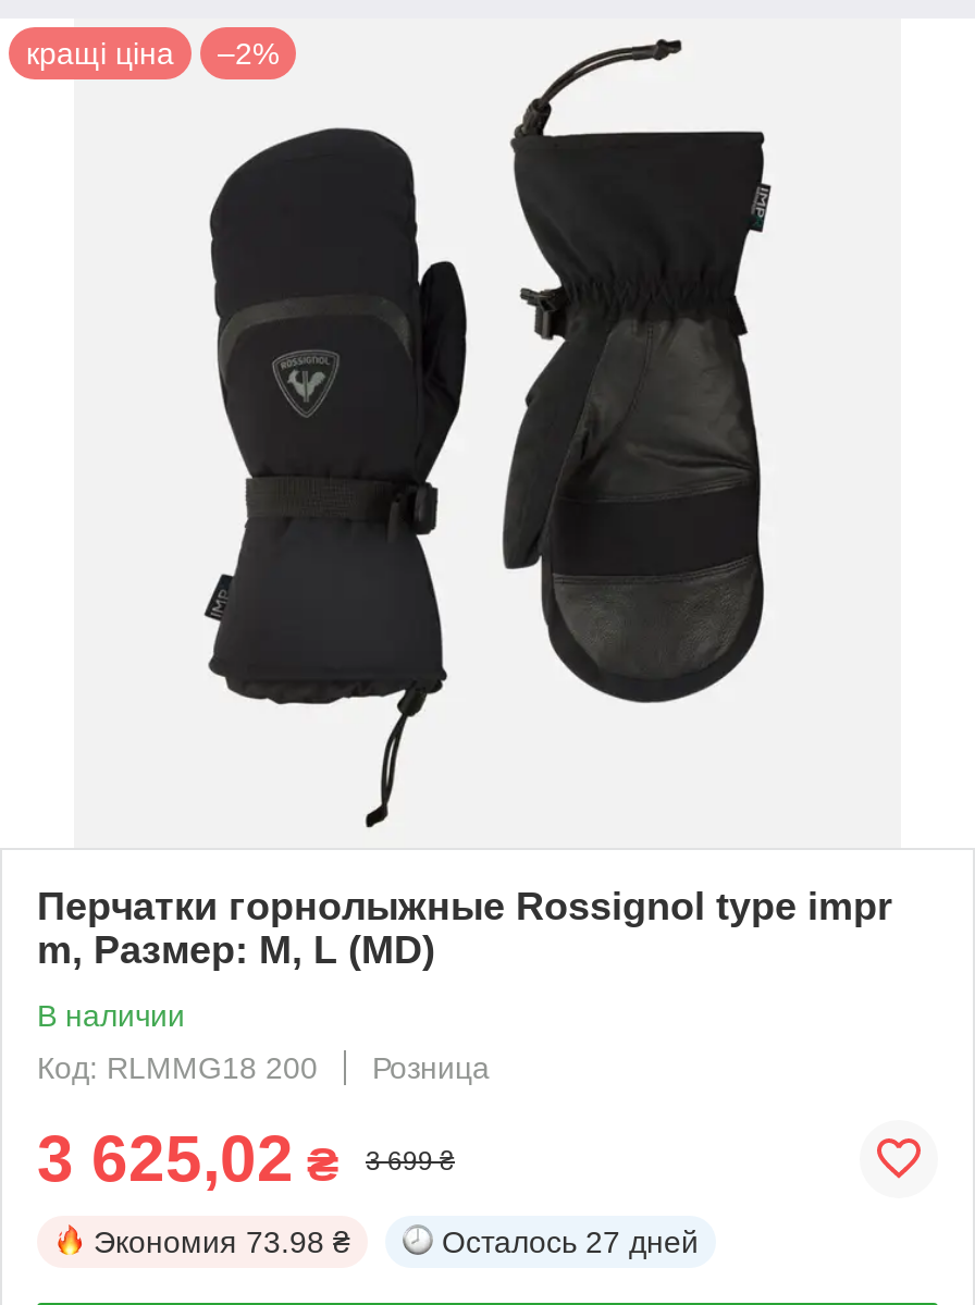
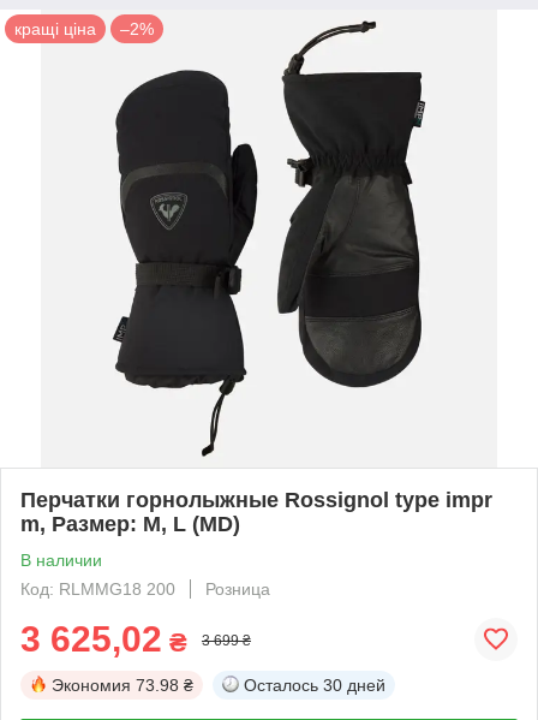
[442,1224,699,1259] Осталось 27 дней -> [244,675,385,695] Осталось 30 дней

